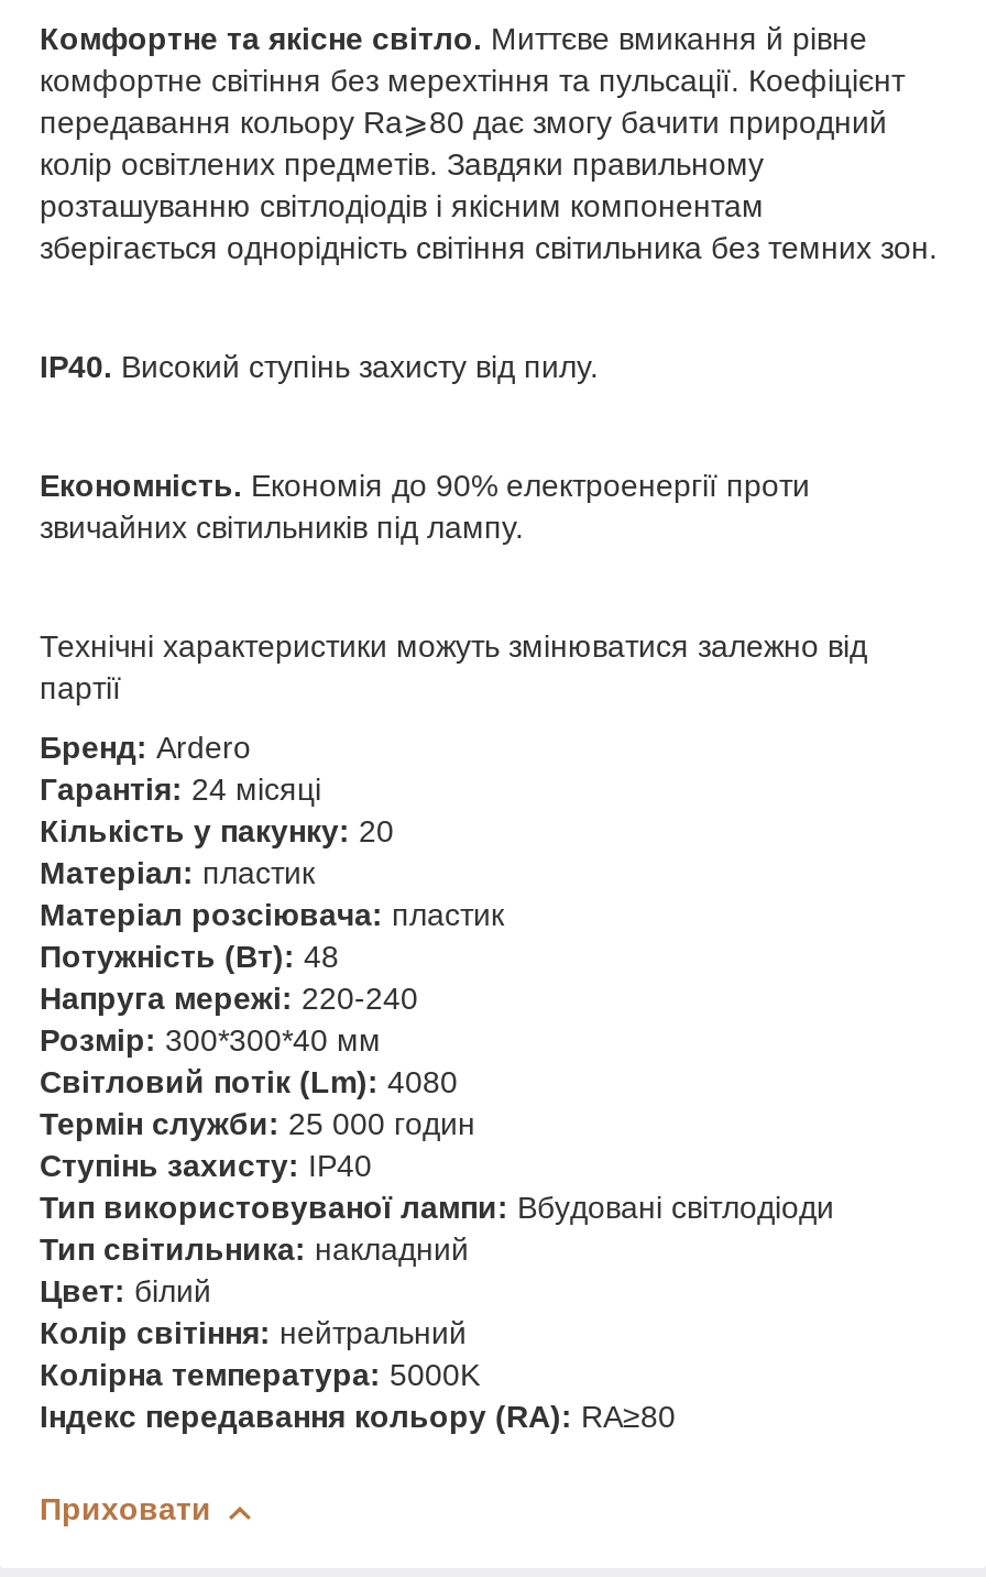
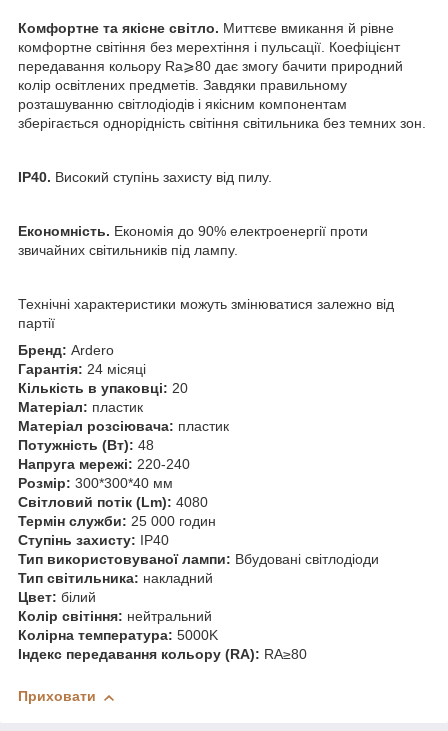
[40,63,905,98] комфортне світіння без мерехтіння та пульсації. Коефіцієнт -> [18,39,400,55] комфортне світіння без мерехтіння і пульсації. Коефіцієнт
[40,814,394,849] Кількість у пакунку: 20 -> [18,380,188,396] Кількість в упаковці: 20

